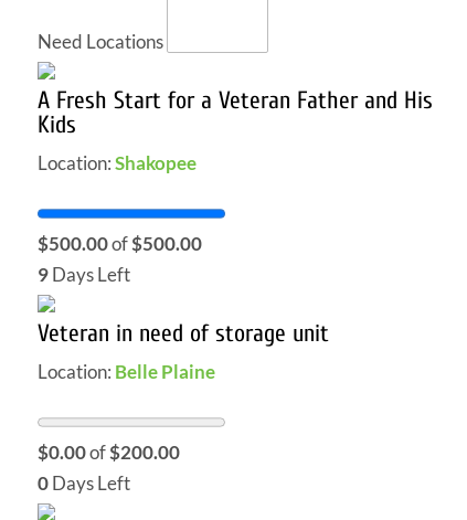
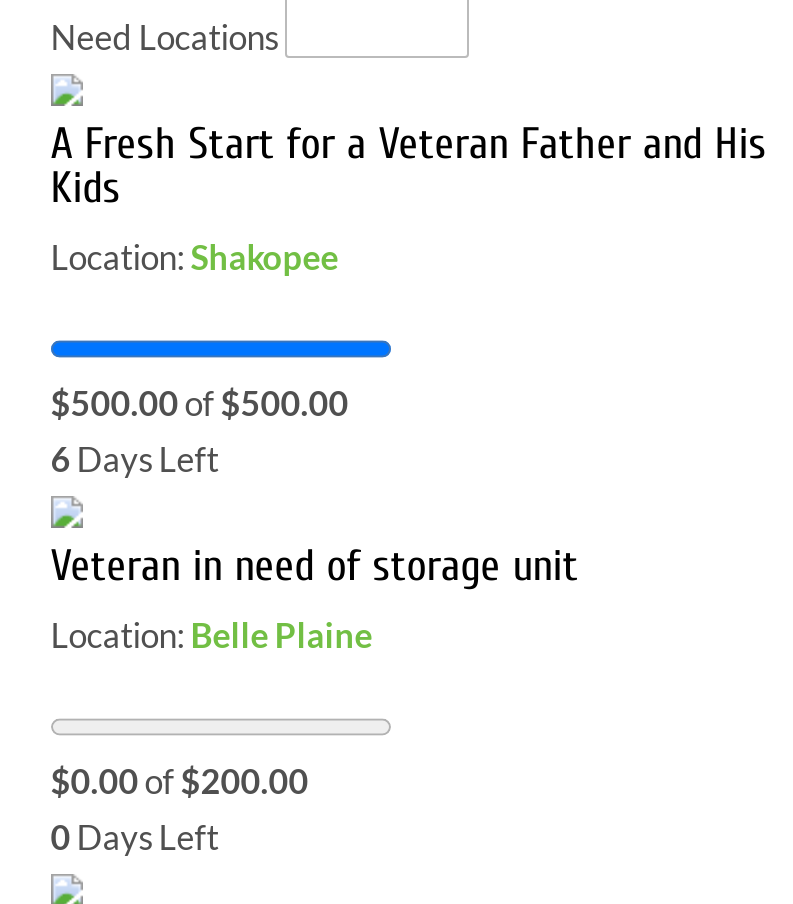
[37,262,130,285] 9 Days Left -> [51,437,219,479] 6 Days Left

